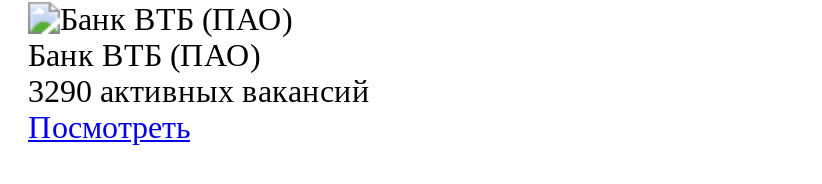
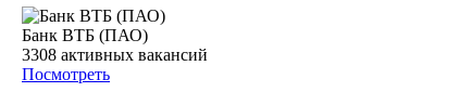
[28,75,370,109] 3290 активных вакансий -> [22,46,208,64] 3308 активных вакансий

